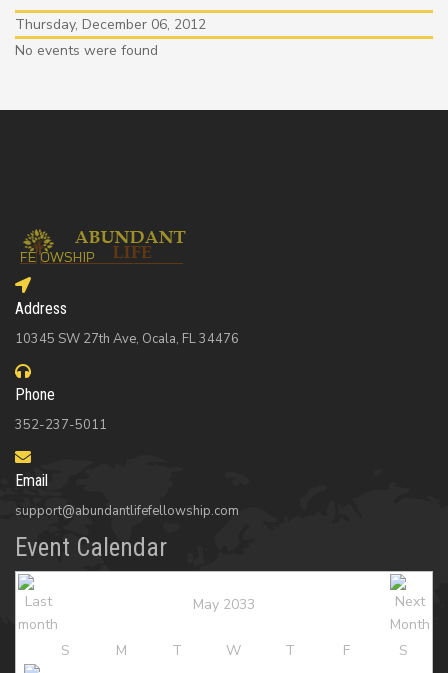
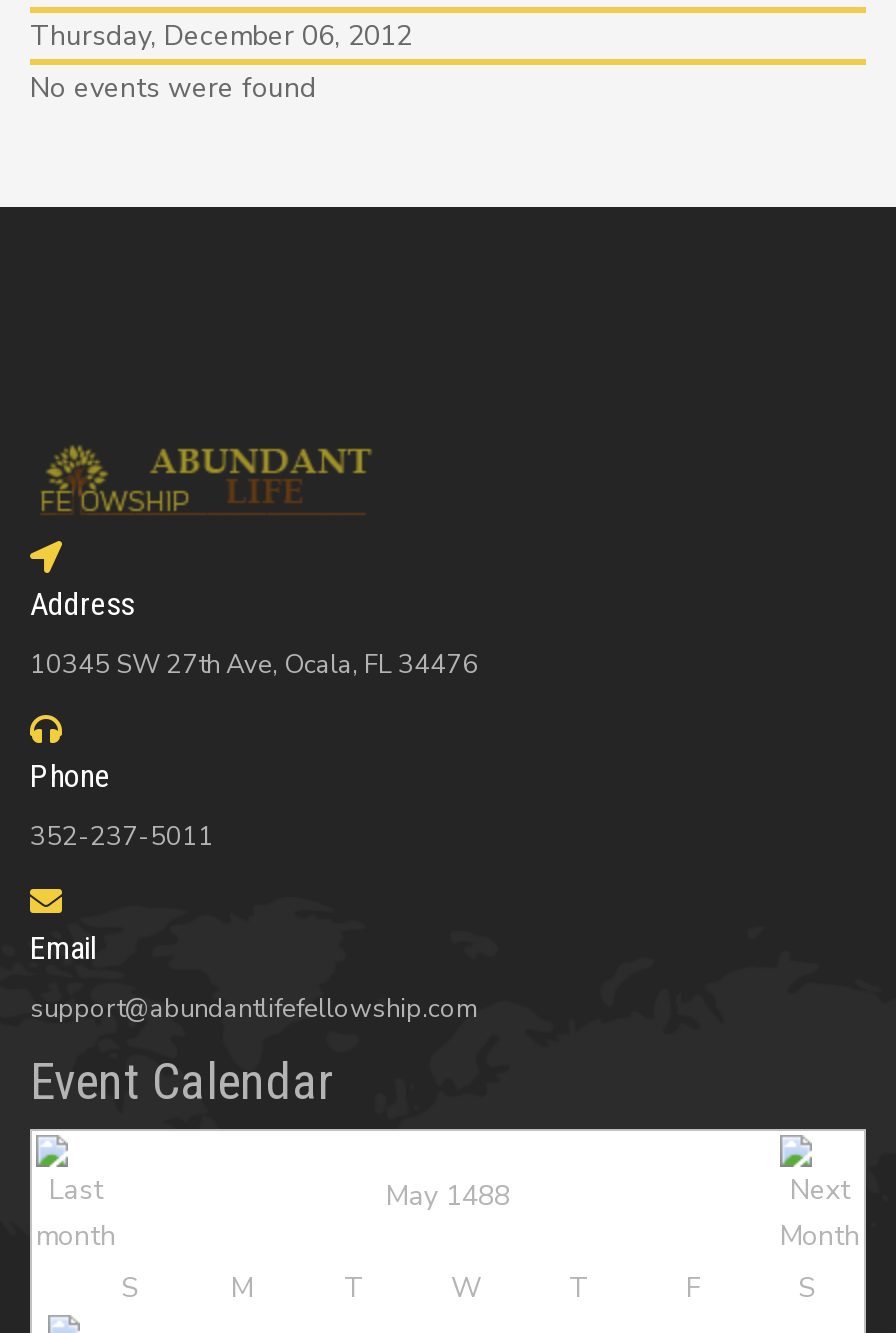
[193,595,255,614] May 2033 -> [386,1177,510,1215] May 1488

